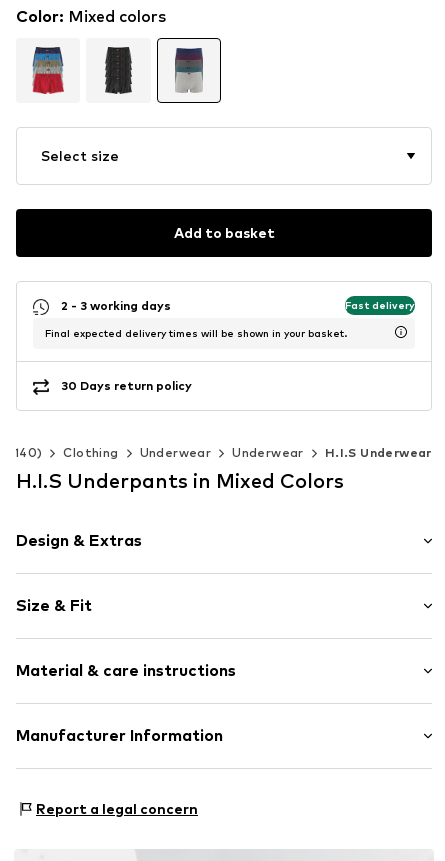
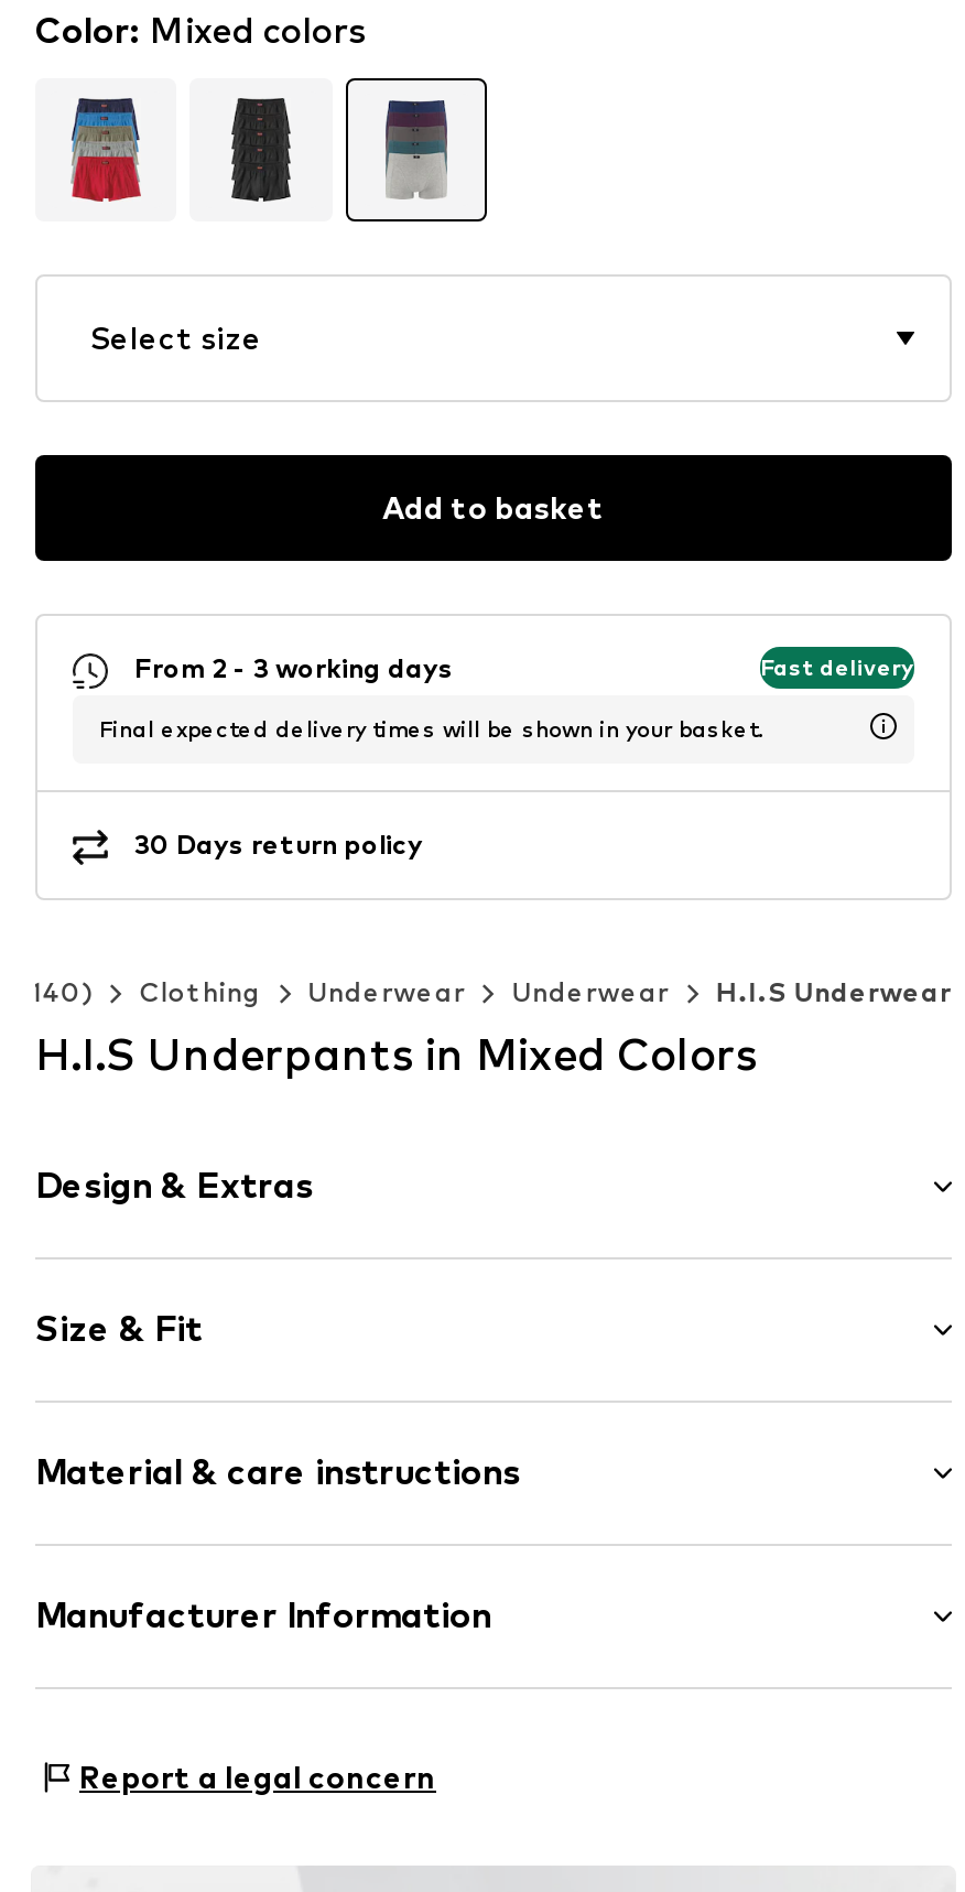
[61,298,171,313] 2 - 3 working days -> [134,652,454,685] From 2 - 3 working days

